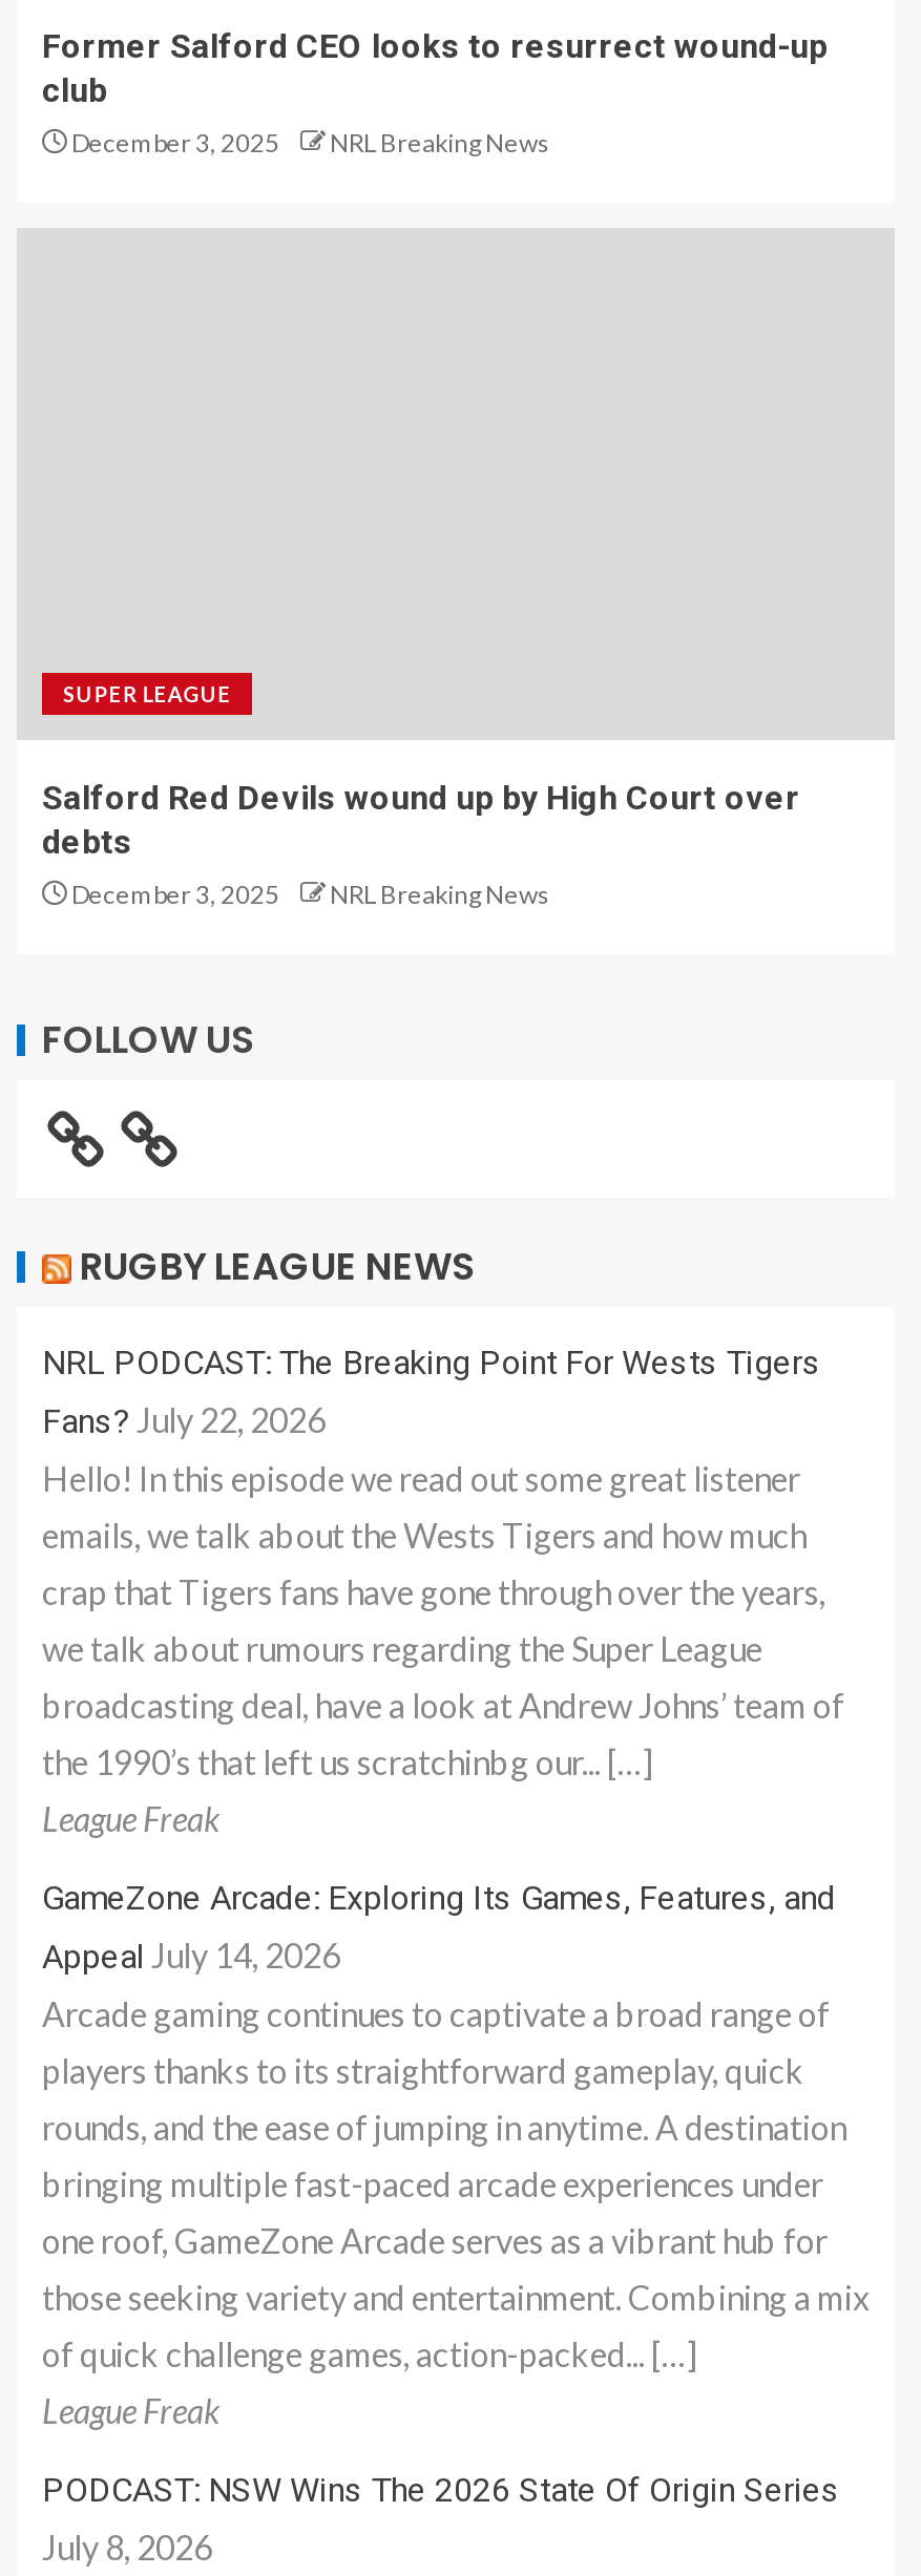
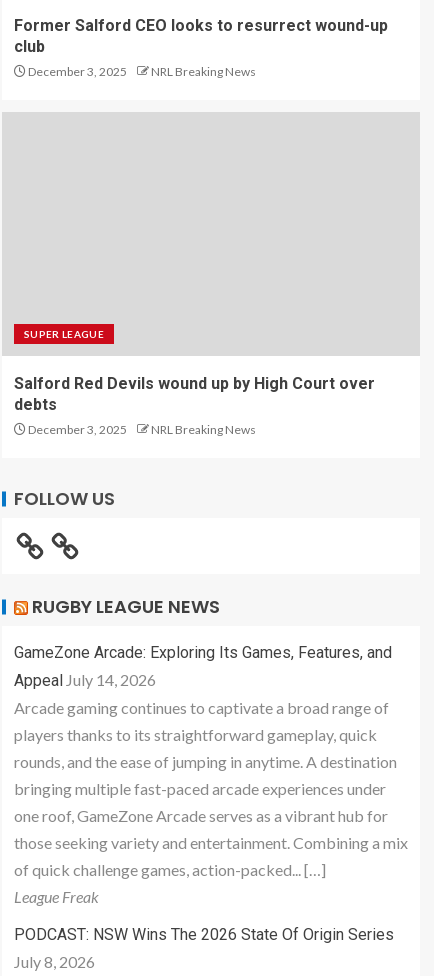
[42,1343,844,1839] NRL PODCAST: The Breaking Point For Wests Tigers | Fans? July 22, 2026 | Hello! In this episode we read out some great listener | emails, we talk about the Wests Tigers and how much | crap that Tigers fans have gone through over the years, | we talk about rumours regarding the Super League | broadcasting deal, have a look at Andrew Johns’ team of | the 1990’s that left us scratchinbg our... […] | League Freak -> none

